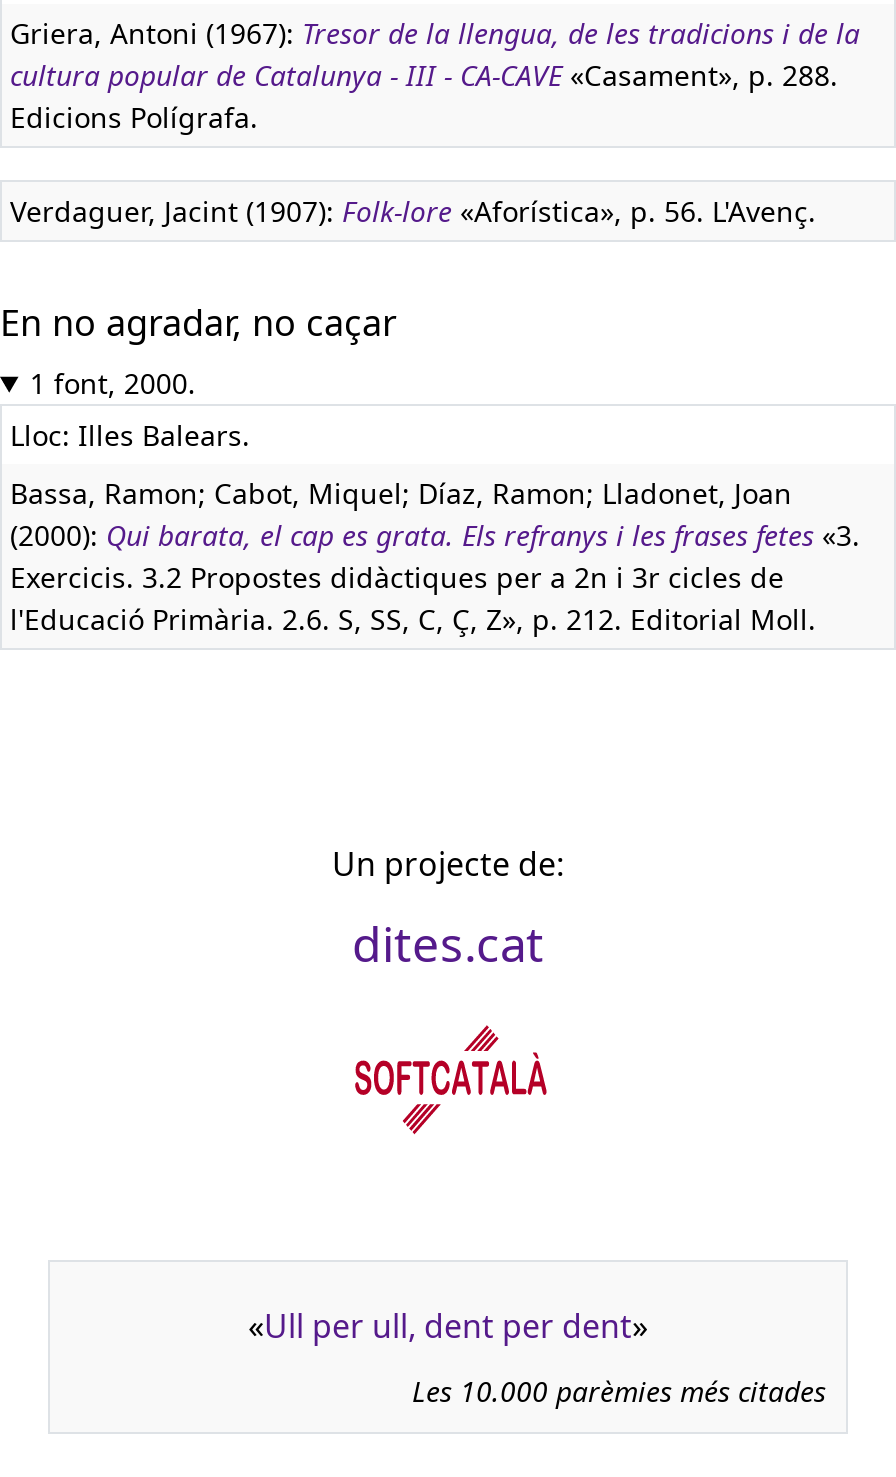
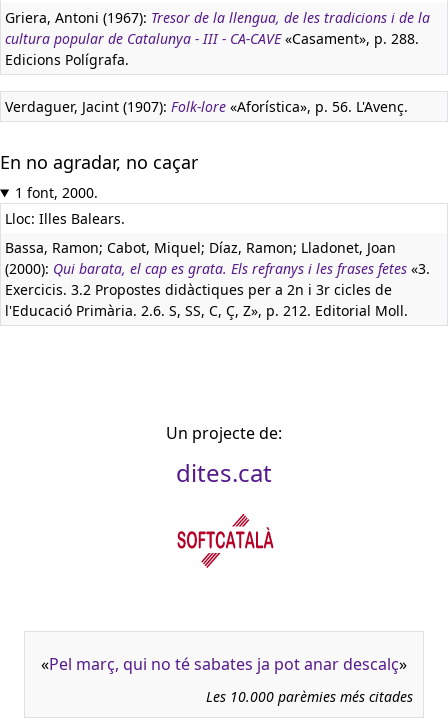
[248,1304,648,1348] «Ull per ull, dent per dent» -> [41,653,407,675] «Pel març, qui no té sabates ja pot anar descalç»

